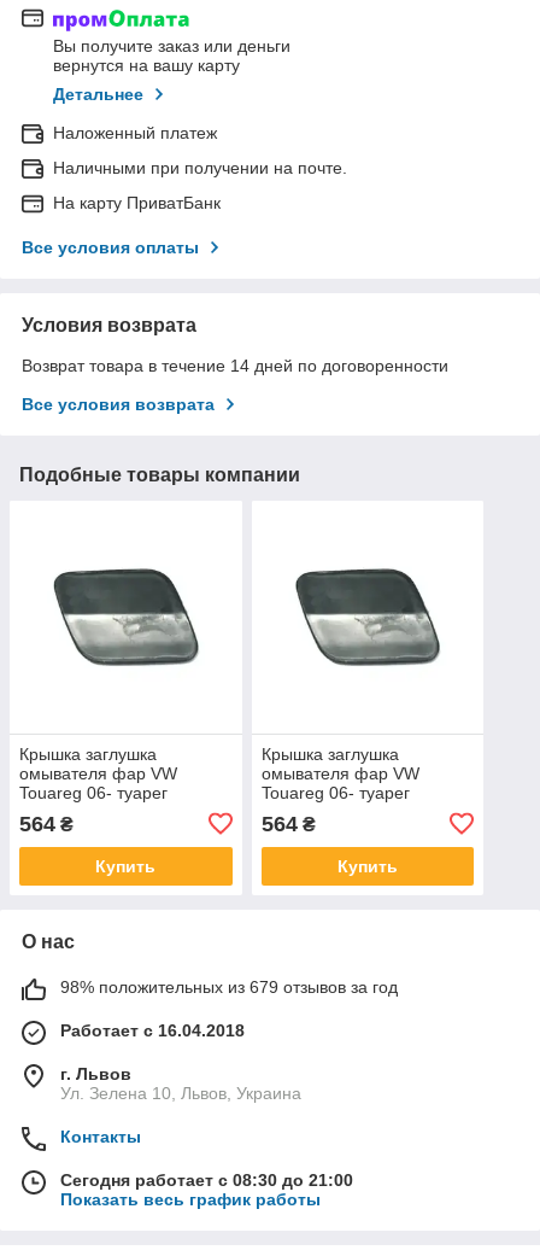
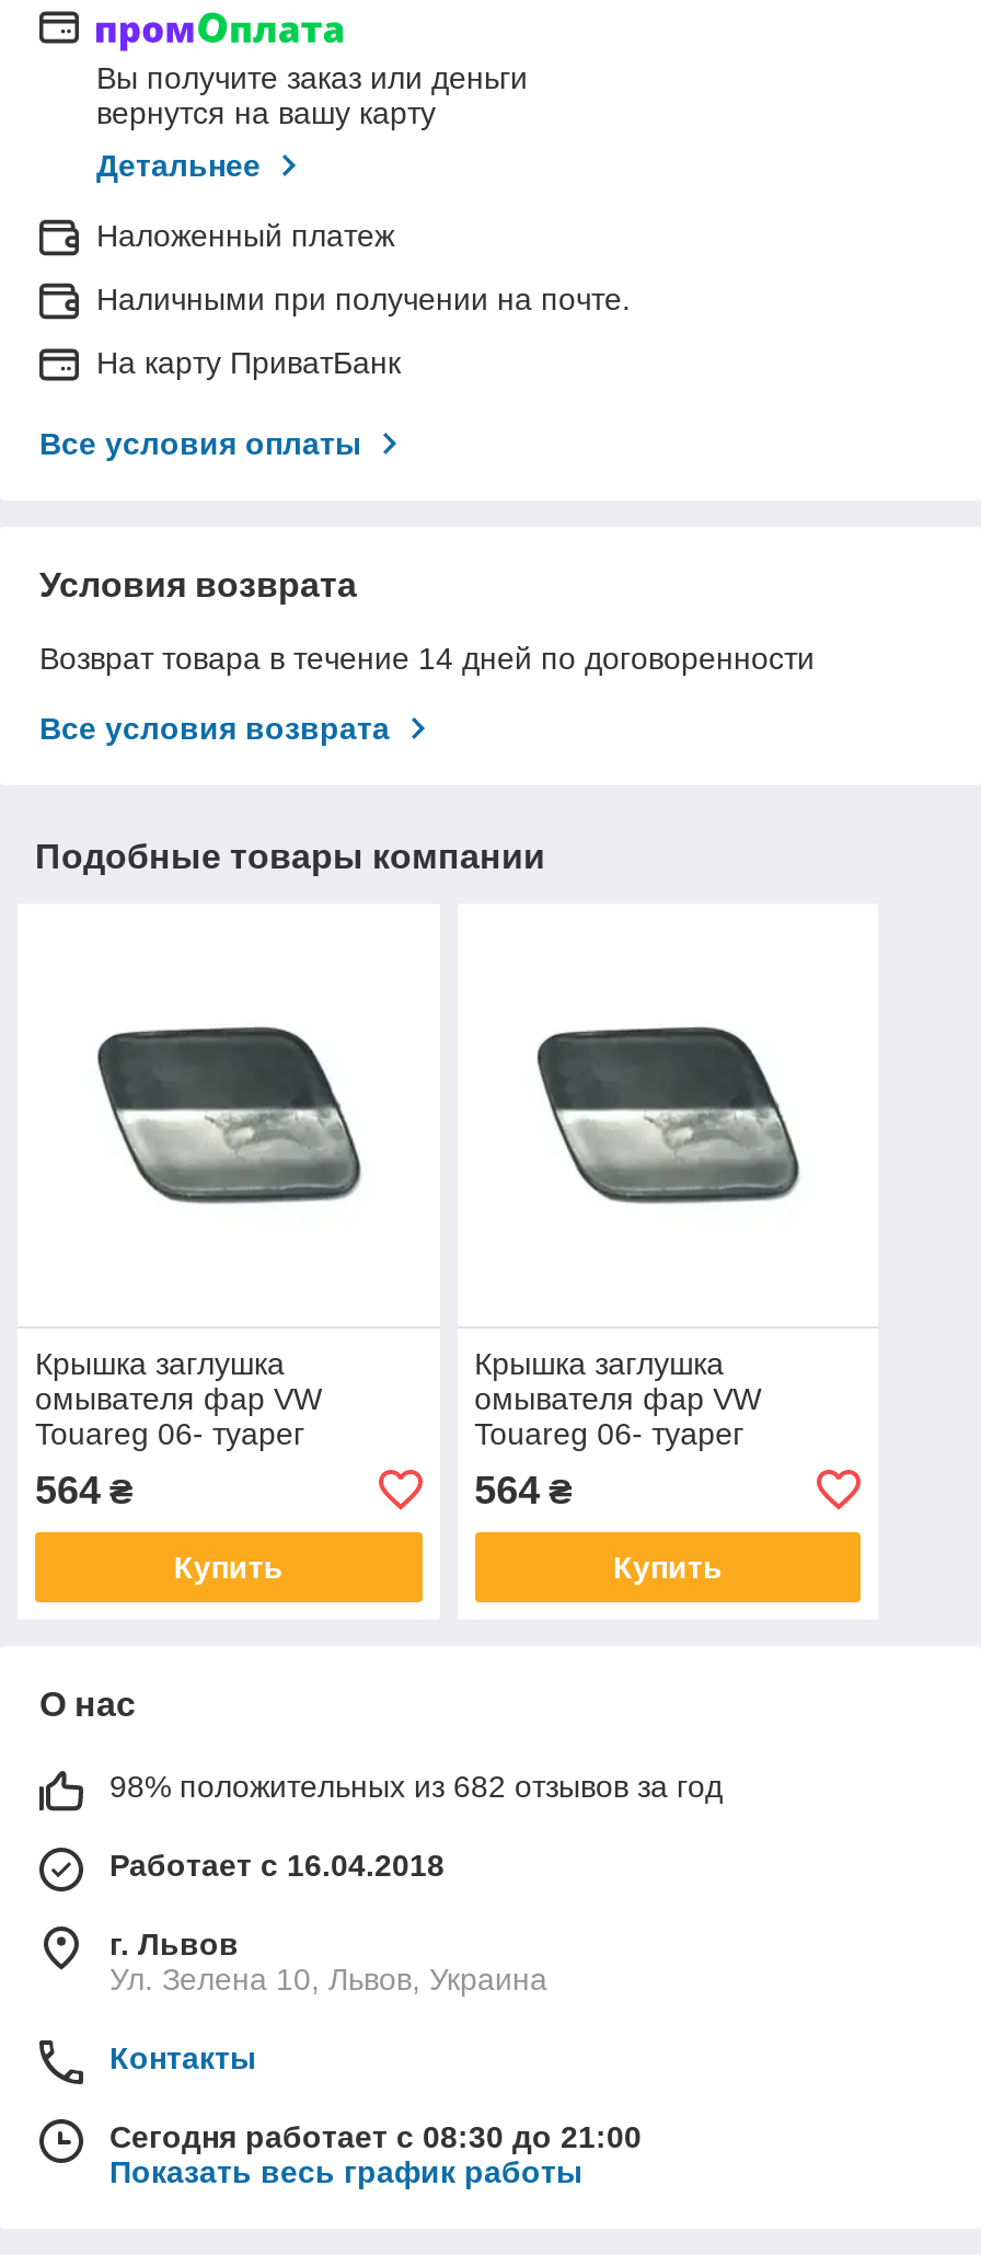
[60,977,398,996] 98% положительных из 679 отзывов за год -> [109,1768,723,1803] 98% положительных из 682 отзывов за год

